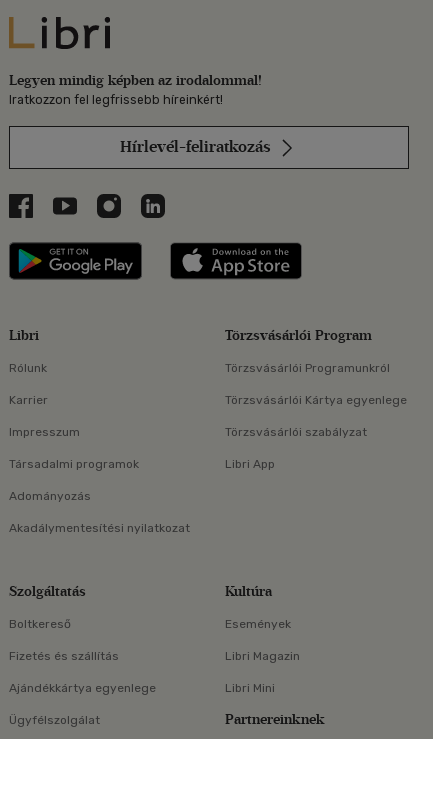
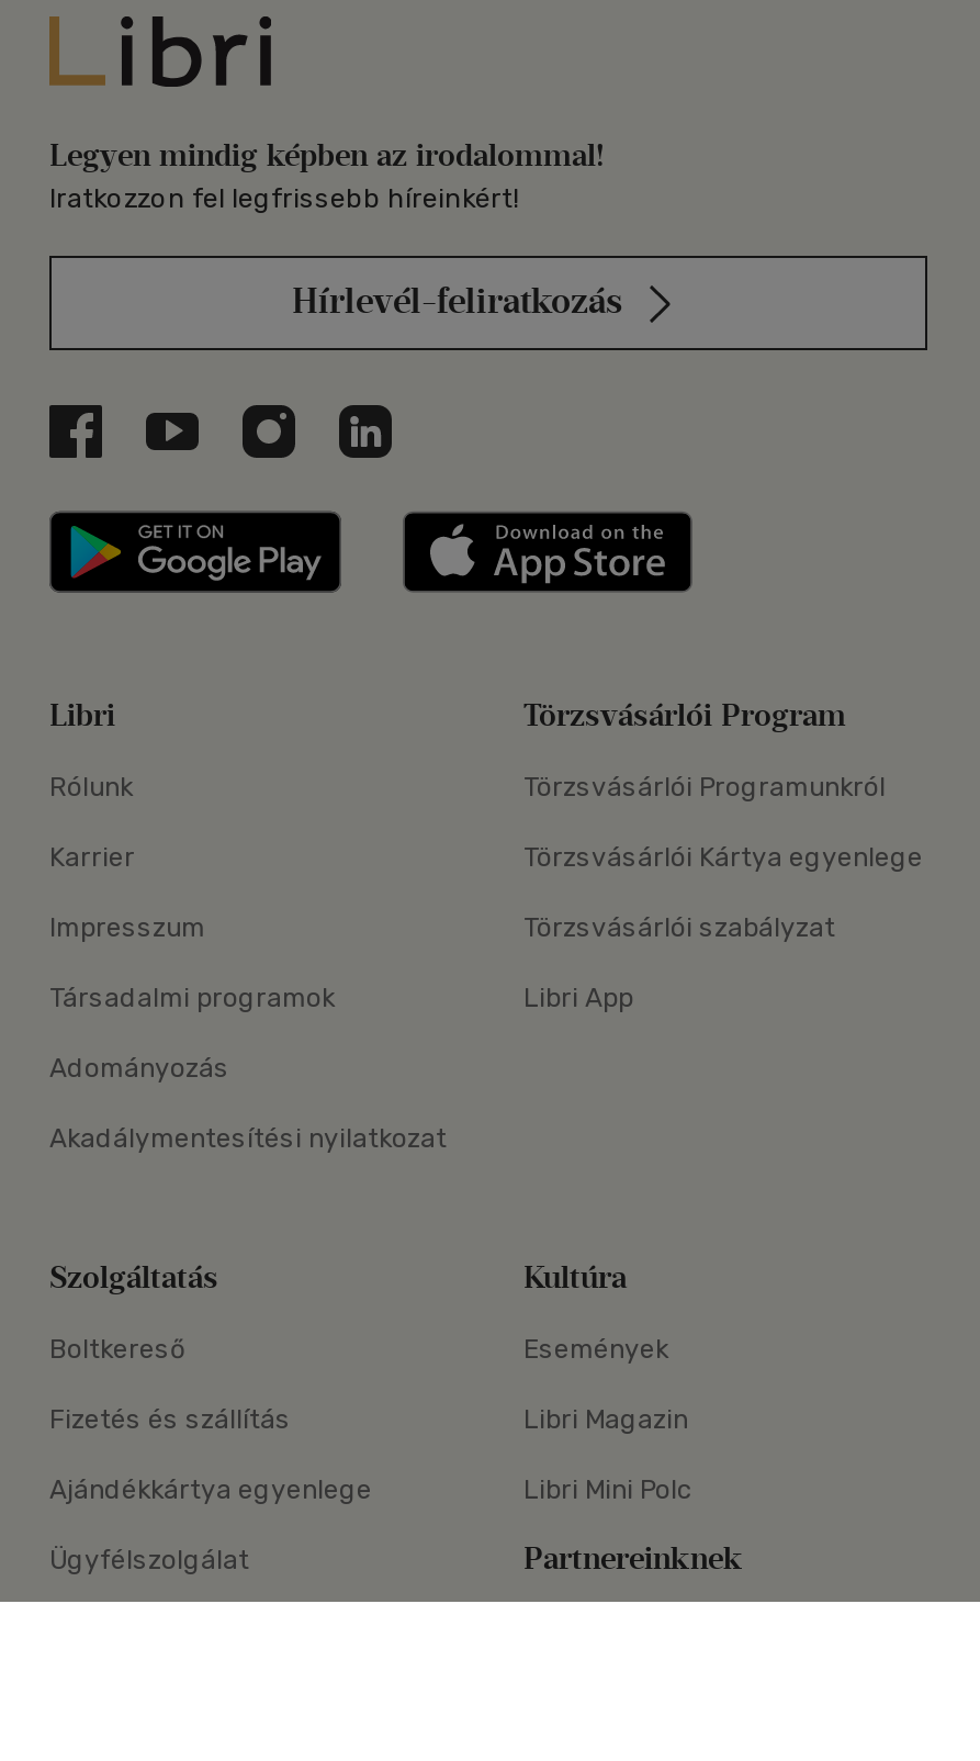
[225,681,275,695] Libri Mini -> [523,1474,692,1505] Libri Mini Polc

